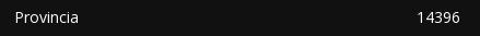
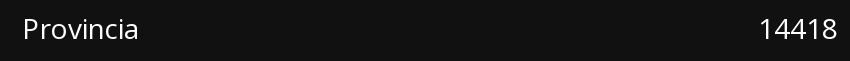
[417,6,460,27] 14396 -> [758,9,838,47] 14418

